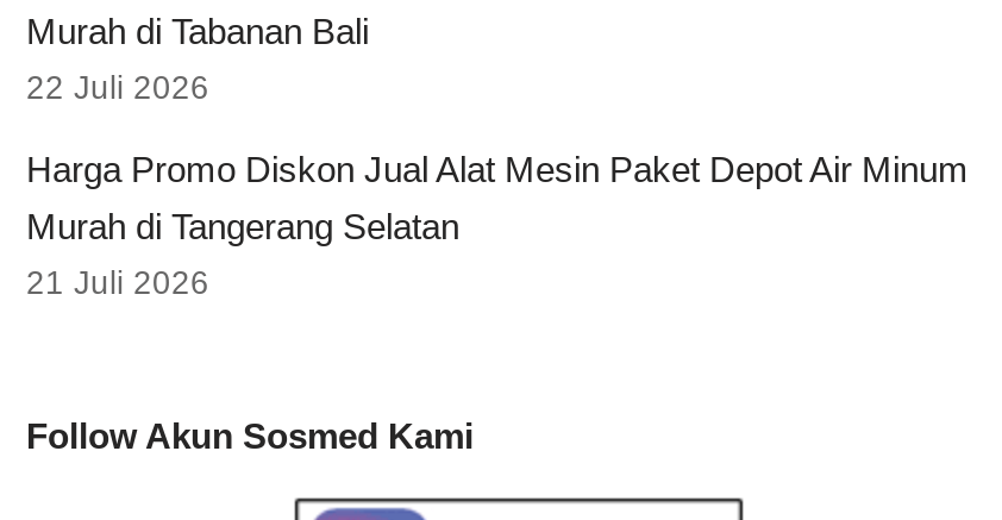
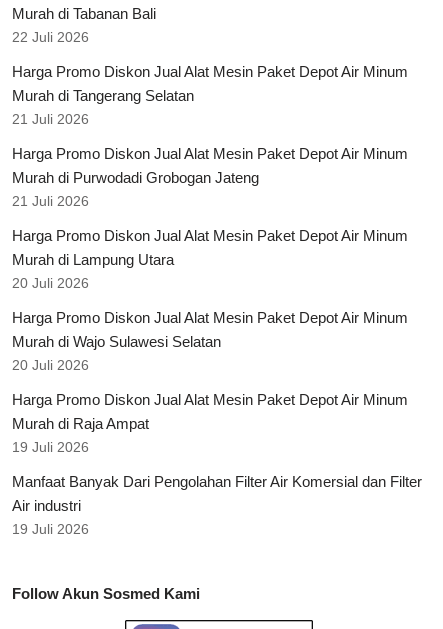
none -> [12,145,422,537] Harga Promo Diskon Jual Alat Mesin Paket Depot Air Minum | Murah di Purwodadi Grobogan Jateng | 21 Juli 2026 | Harga Promo Diskon Jual Alat Mesin Paket Depot Air Minum | Murah di Lampung Utara | 20 Juli 2026 | Harga Promo Diskon Jual Alat Mesin Paket Depot Air Minum | Murah di Wajo Sulawesi Selatan | 20 Juli 2026 | Harga Promo Diskon Jual Alat Mesin Paket Depot Air Minum | Murah di Raja Ampat | 19 Juli 2026 | Manfaat Banyak Dari Pengolahan Filter Air Komersial dan Filter | Air industri | 19 Juli 2026

